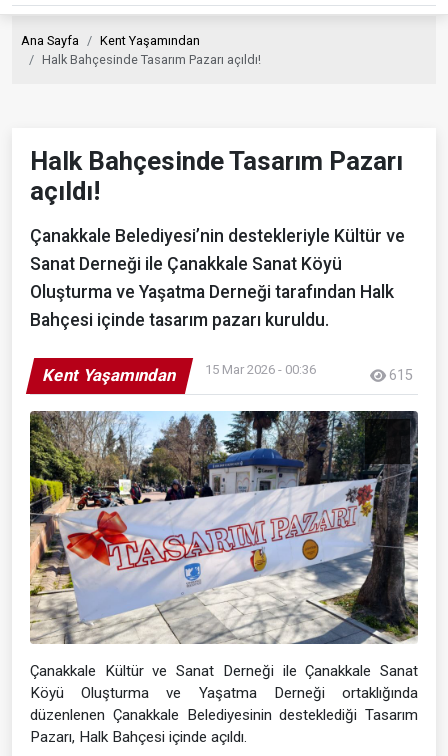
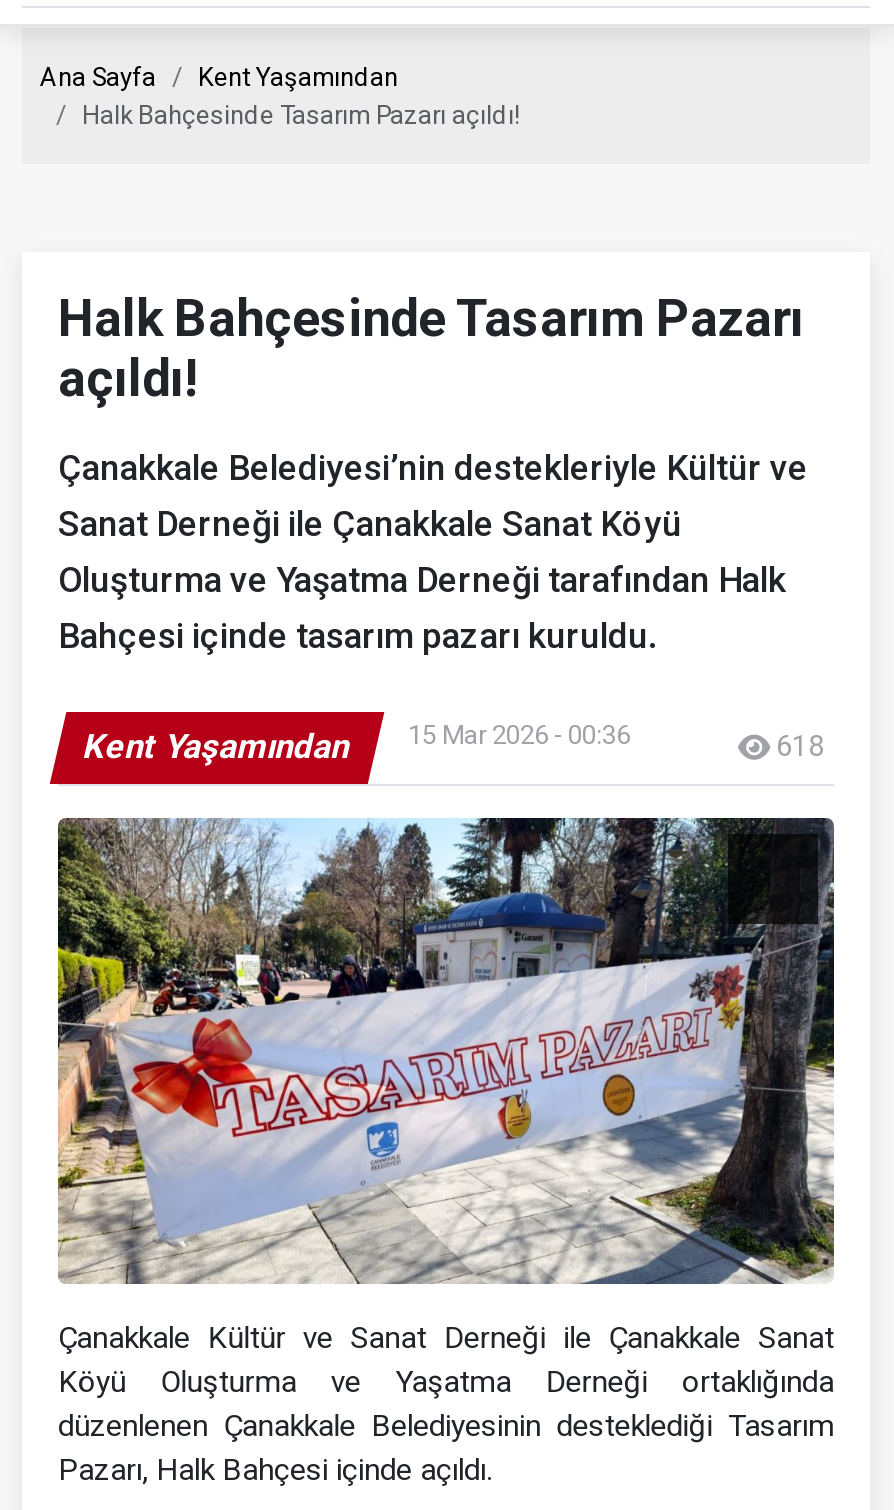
[389,367,413,384] 615 -> [776,730,824,764] 618

